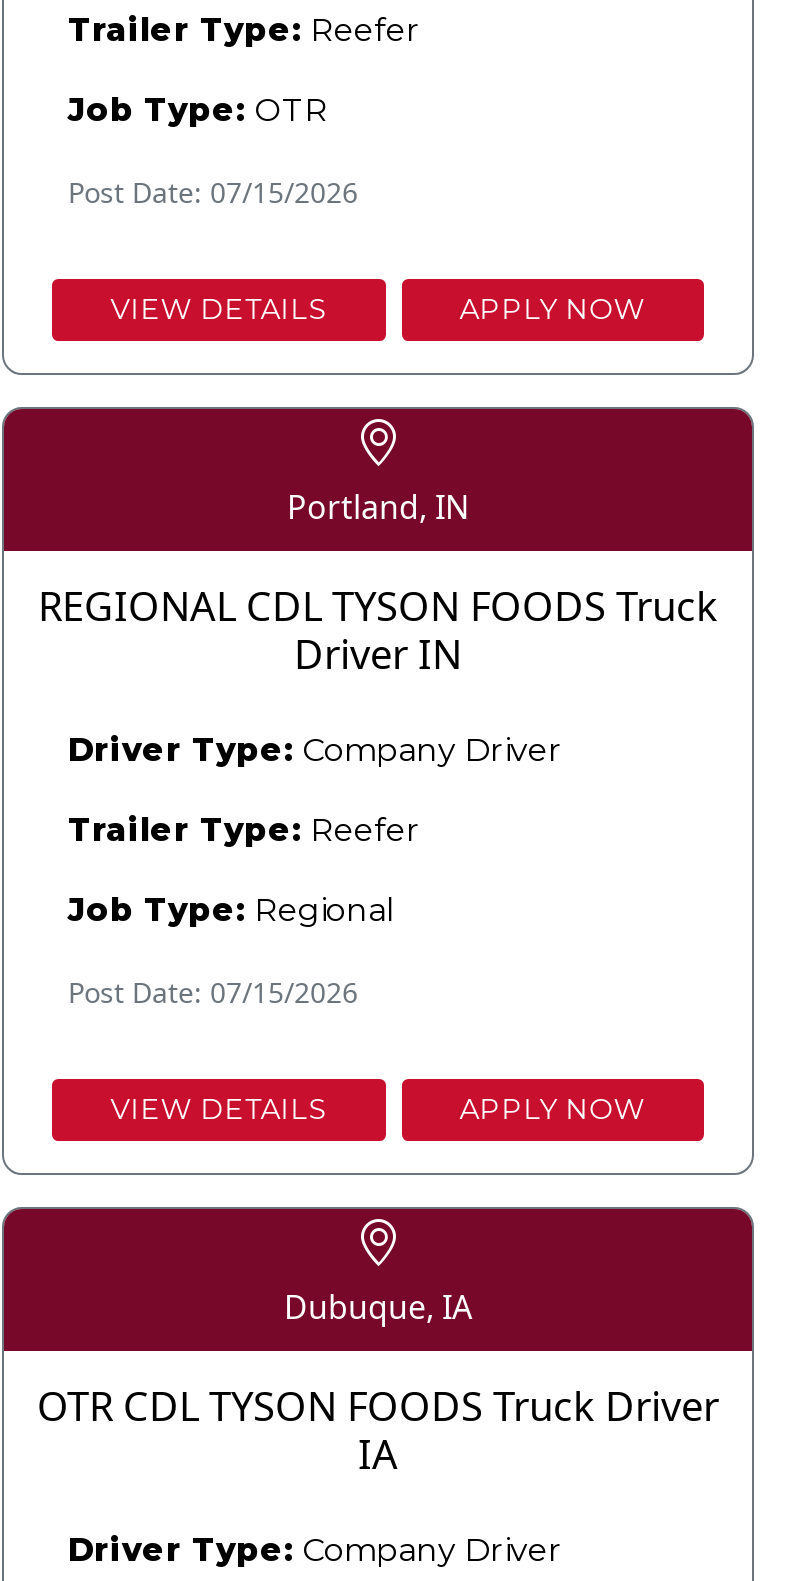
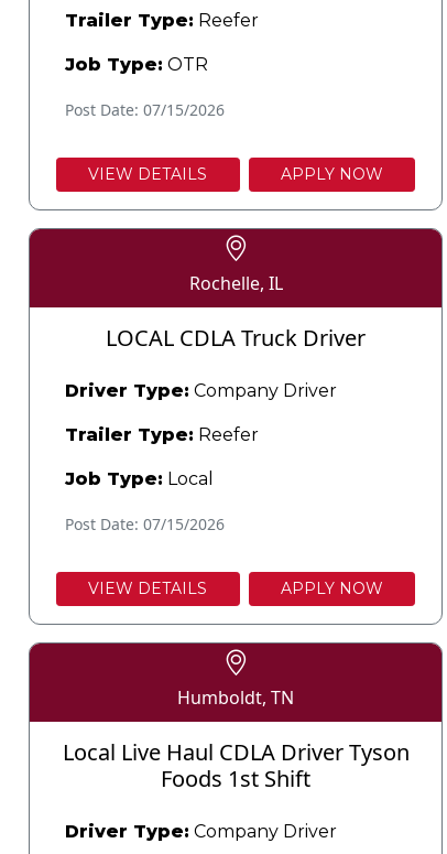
[287,485,469,529] Portland, IN -> [189,271,282,295] Rochelle, IL
[38,579,718,681] REGIONAL CDL TYSON FOODS Truck | Driver IN -> [106,323,366,353] LOCAL CDLA Truck Driver
[68,891,396,929] Job Type: Regional -> [65,468,214,489] Job Type: Local
[284,1285,472,1329] Dubuque, IA -> [177,685,294,710] Humboldt, TN
[37,1379,719,1481] OTR CDL TYSON FOODS Truck Driver | IA -> [62,737,409,793] Local Live Haul CDLA Driver Tyson | Foods 1st Shift

